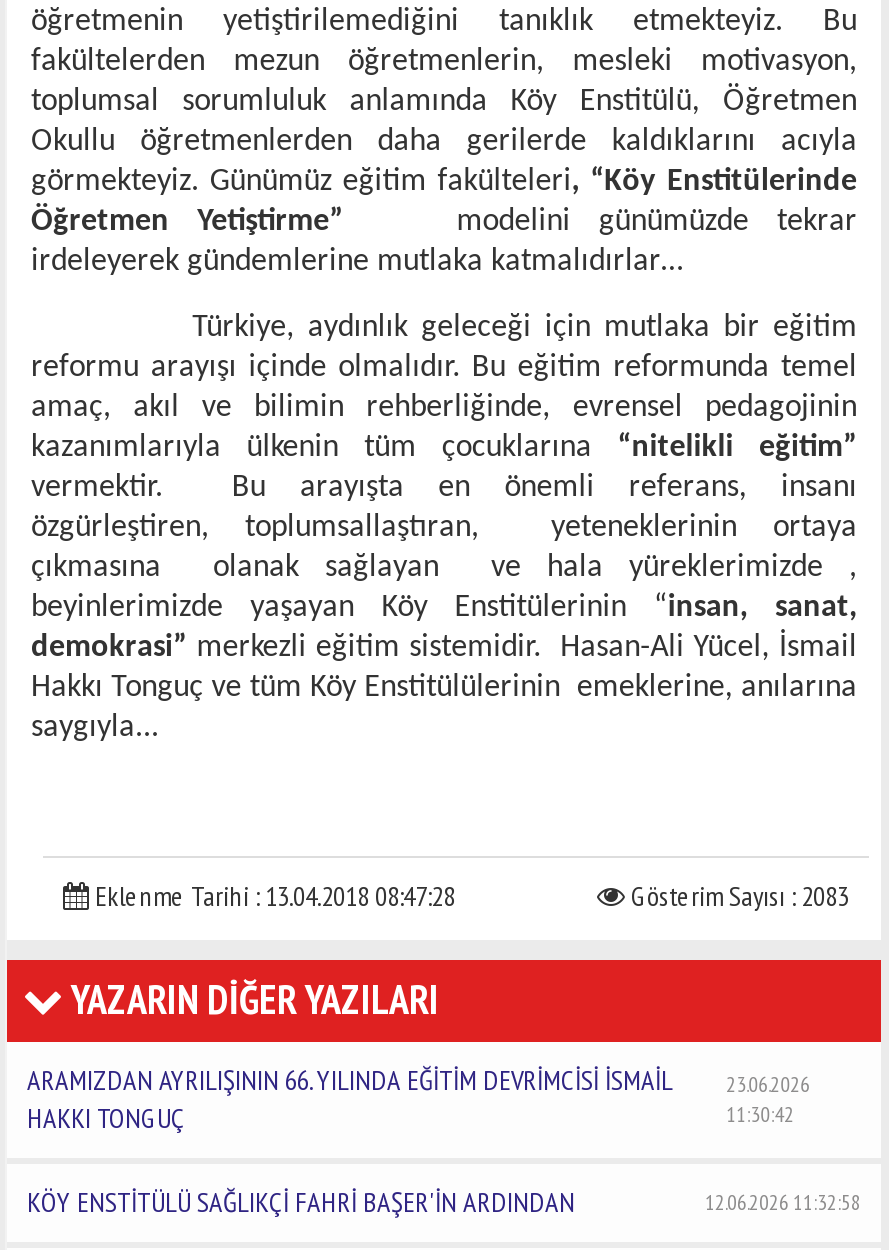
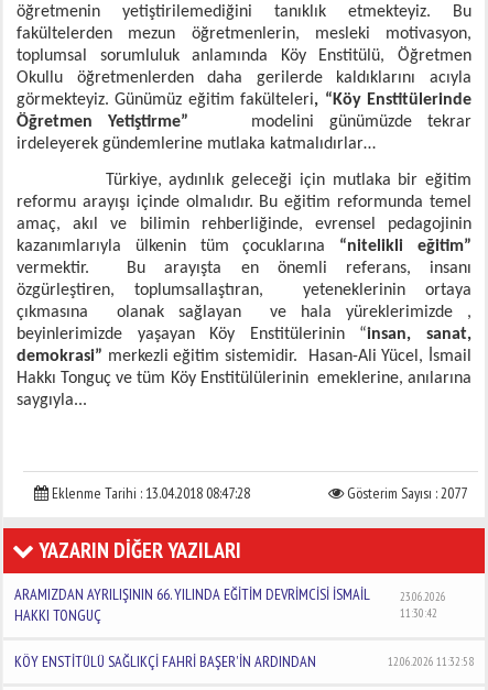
[625,878,849,914] Gösterim Sayısı : 2083 -> [344,483,467,503] Gösterim Sayısı : 2077

